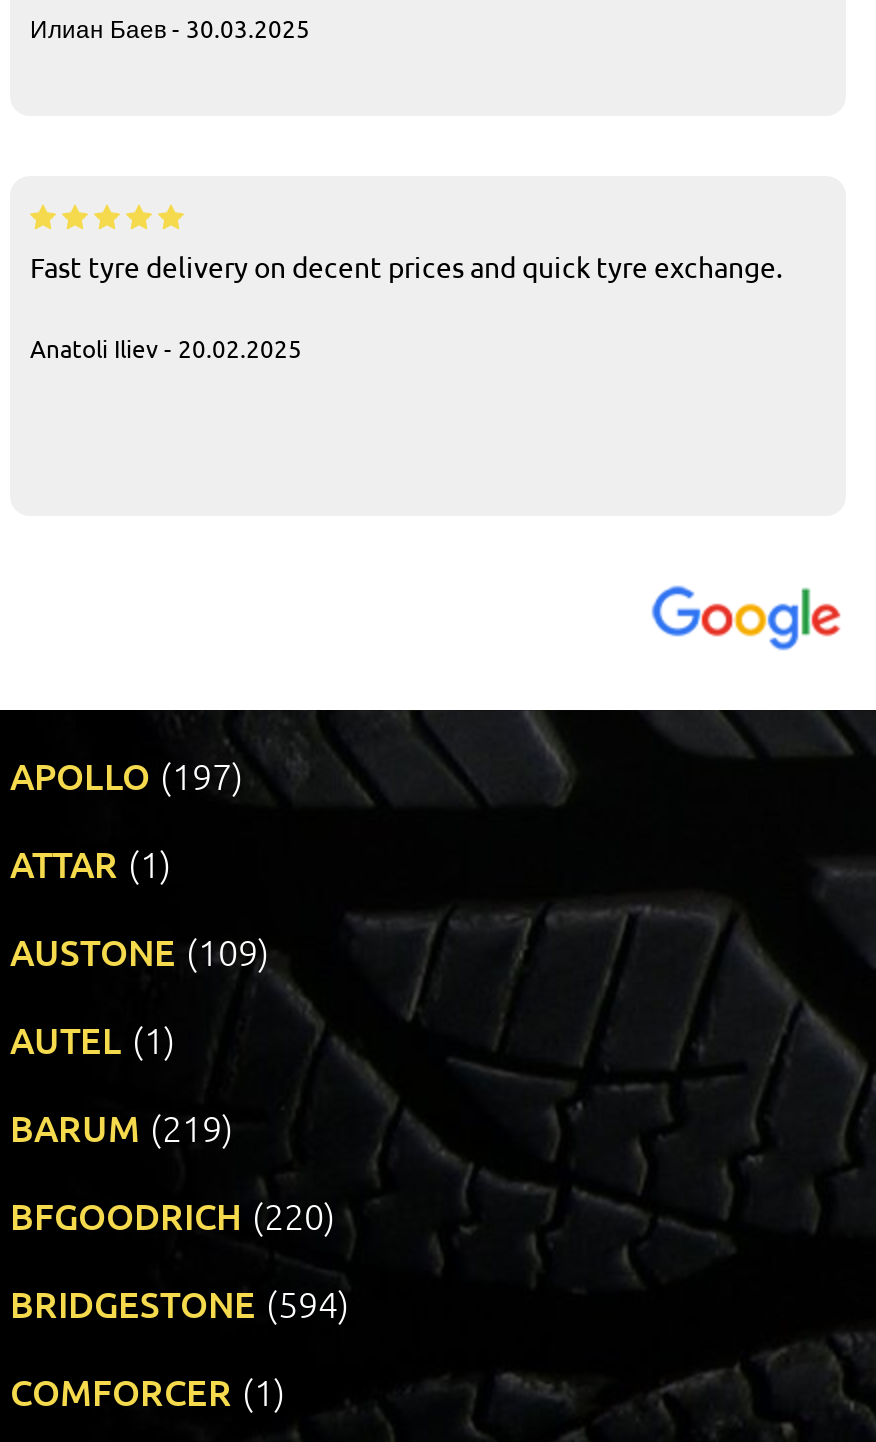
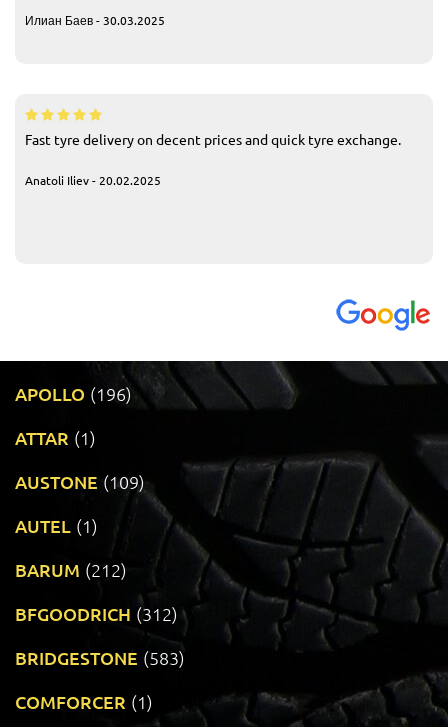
[10,752,244,798] APOLLO (197) -> [15,382,132,405] APOLLO (196)
[10,1104,234,1150] BARUM (219) -> [15,558,127,581] BARUM (212)
[10,1192,336,1238] BFGOODRICH (220) -> [15,602,178,625] BFGOODRICH (312)
[10,1280,350,1326] BRIDGESTONE (594) -> [15,646,185,669] BRIDGESTONE (583)

